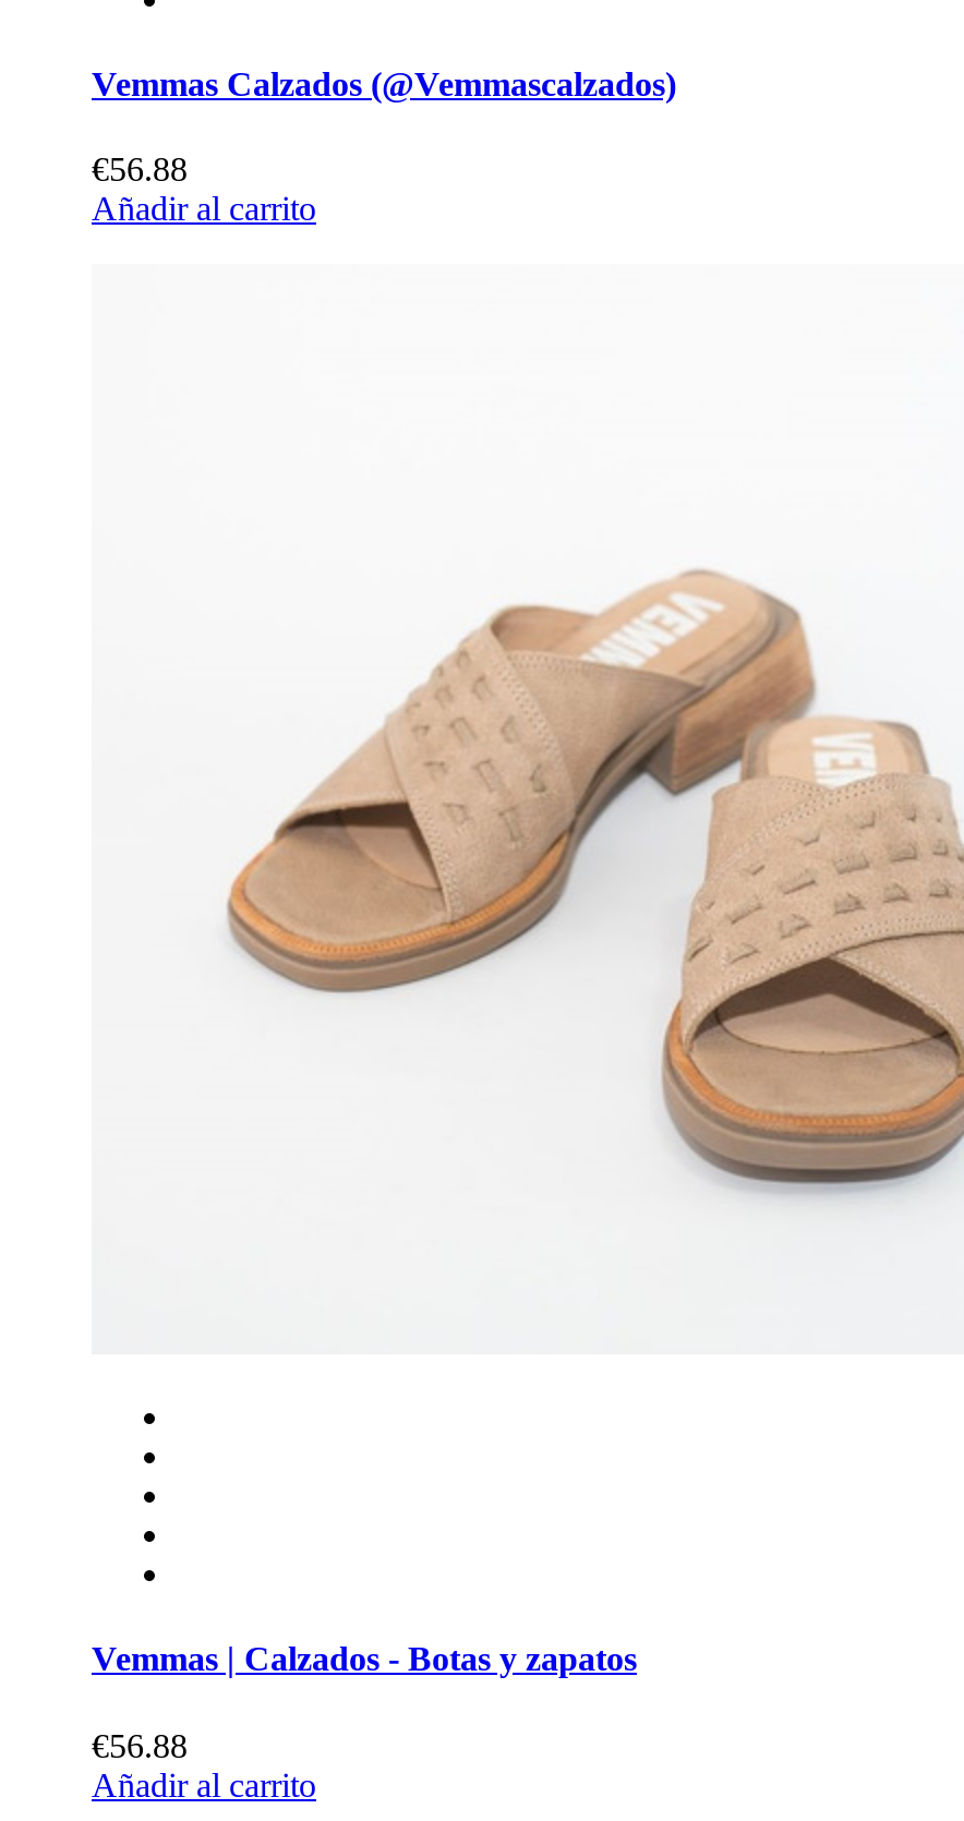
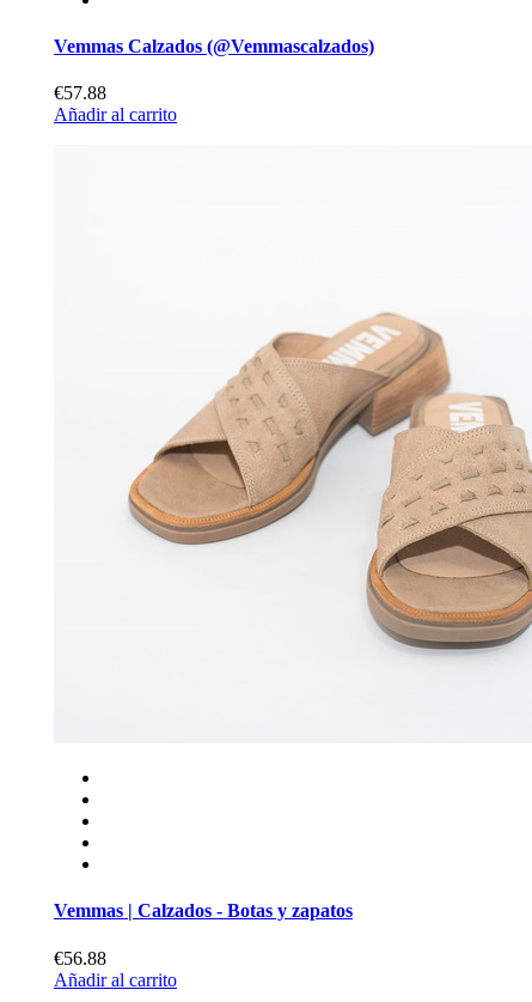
[92,151,188,188] €56.88 -> [54,83,106,103] €57.88

